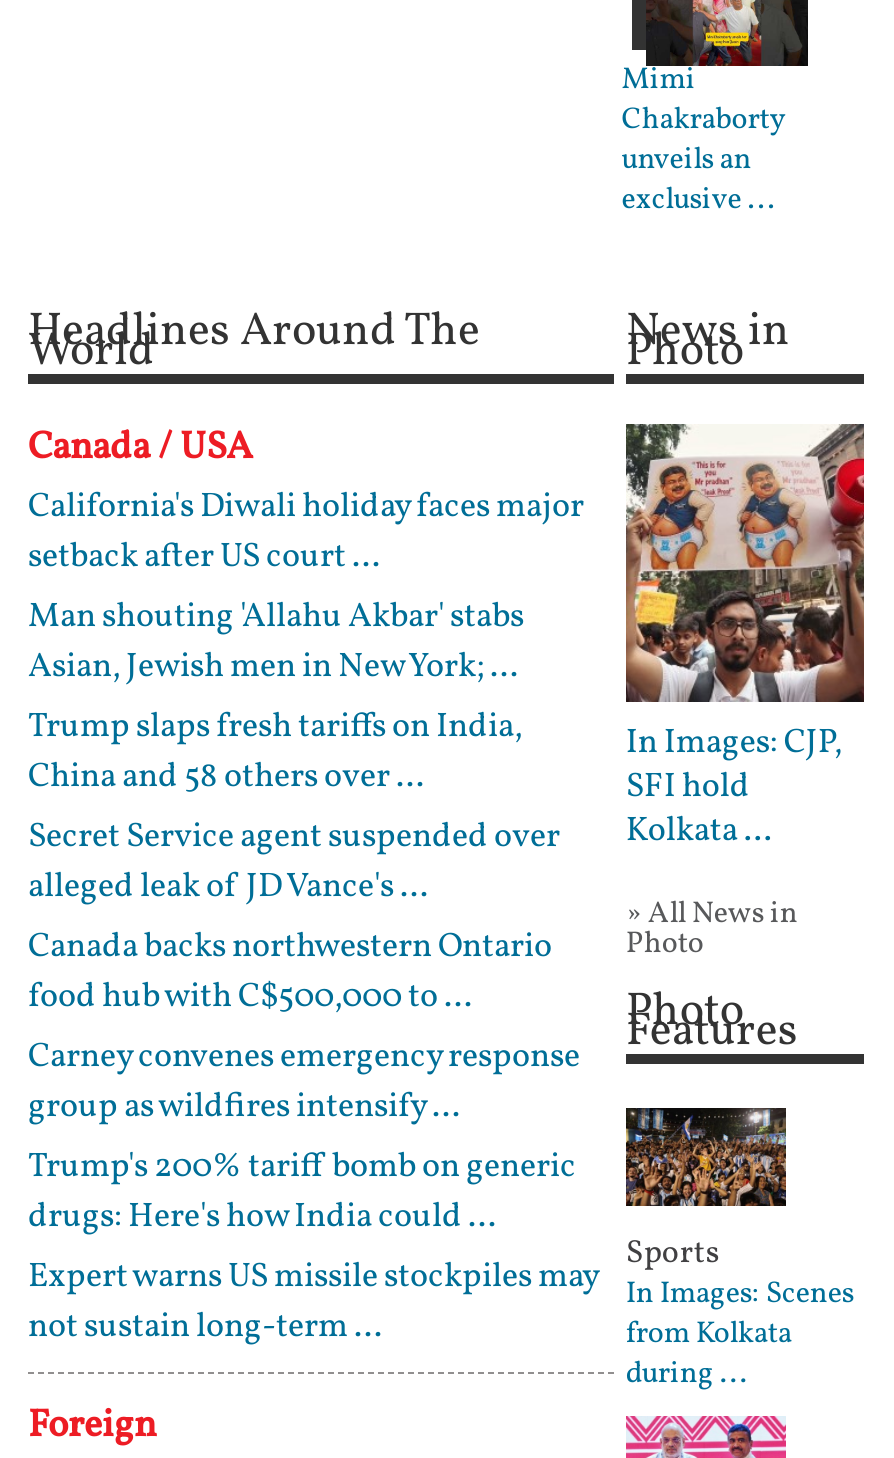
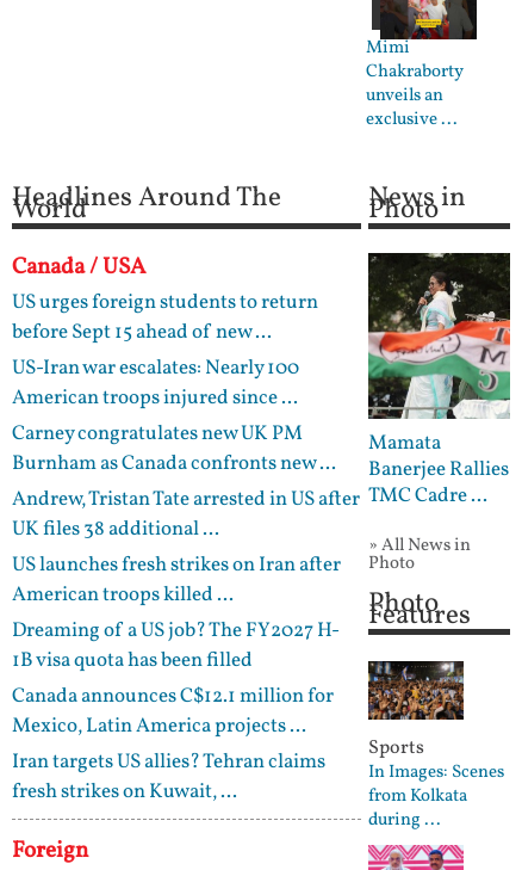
[624,422,866,854] [image] | In Images: CJP, | SFI hold | Kolkata ... -> [367,252,511,510] [image] | Mamata | Banerjee Rallies | TMC Cadre ...
[28,484,598,1350] California's Diwali holiday faces major | setback after US court ... | Man shouting 'Allahu Akbar' stabs | Asian, Jewish men in New York; ... | Trump slaps fresh tariffs on India, | China and 58 others over ... | Secret Service agent suspended over | alleged leak of JD Vance's ... | Canada backs northwestern Ontario | food hub with C$500,000 to ... | Carney convenes emergency response | group as wildfires intensify ... | Trump's 200% tariff bomb on generic | drugs: Here's how India could ... | Expert warns US missile stockpiles may | not sustain long-term ... -> [12,289,360,806] US urges foreign students to return | before Sept 15 ahead of new ... | US-Iran war escalates: Nearly 100 | American troops injured since ... | Carney congratulates new UK PM | Burnham as Canada confronts new ... | Andrew, Tristan Tate arrested in US after | UK files 38 additional ... | US launches fresh strikes on Iran after | American troops killed ... | Dreaming of a US job? The FY2027 H- | 1B visa quota has been filled | Canada announces C$12.1 million for | Mexico, Latin America projects ... | Iran targets US allies? Tehran claims | fresh strikes on Kuwait, ...

